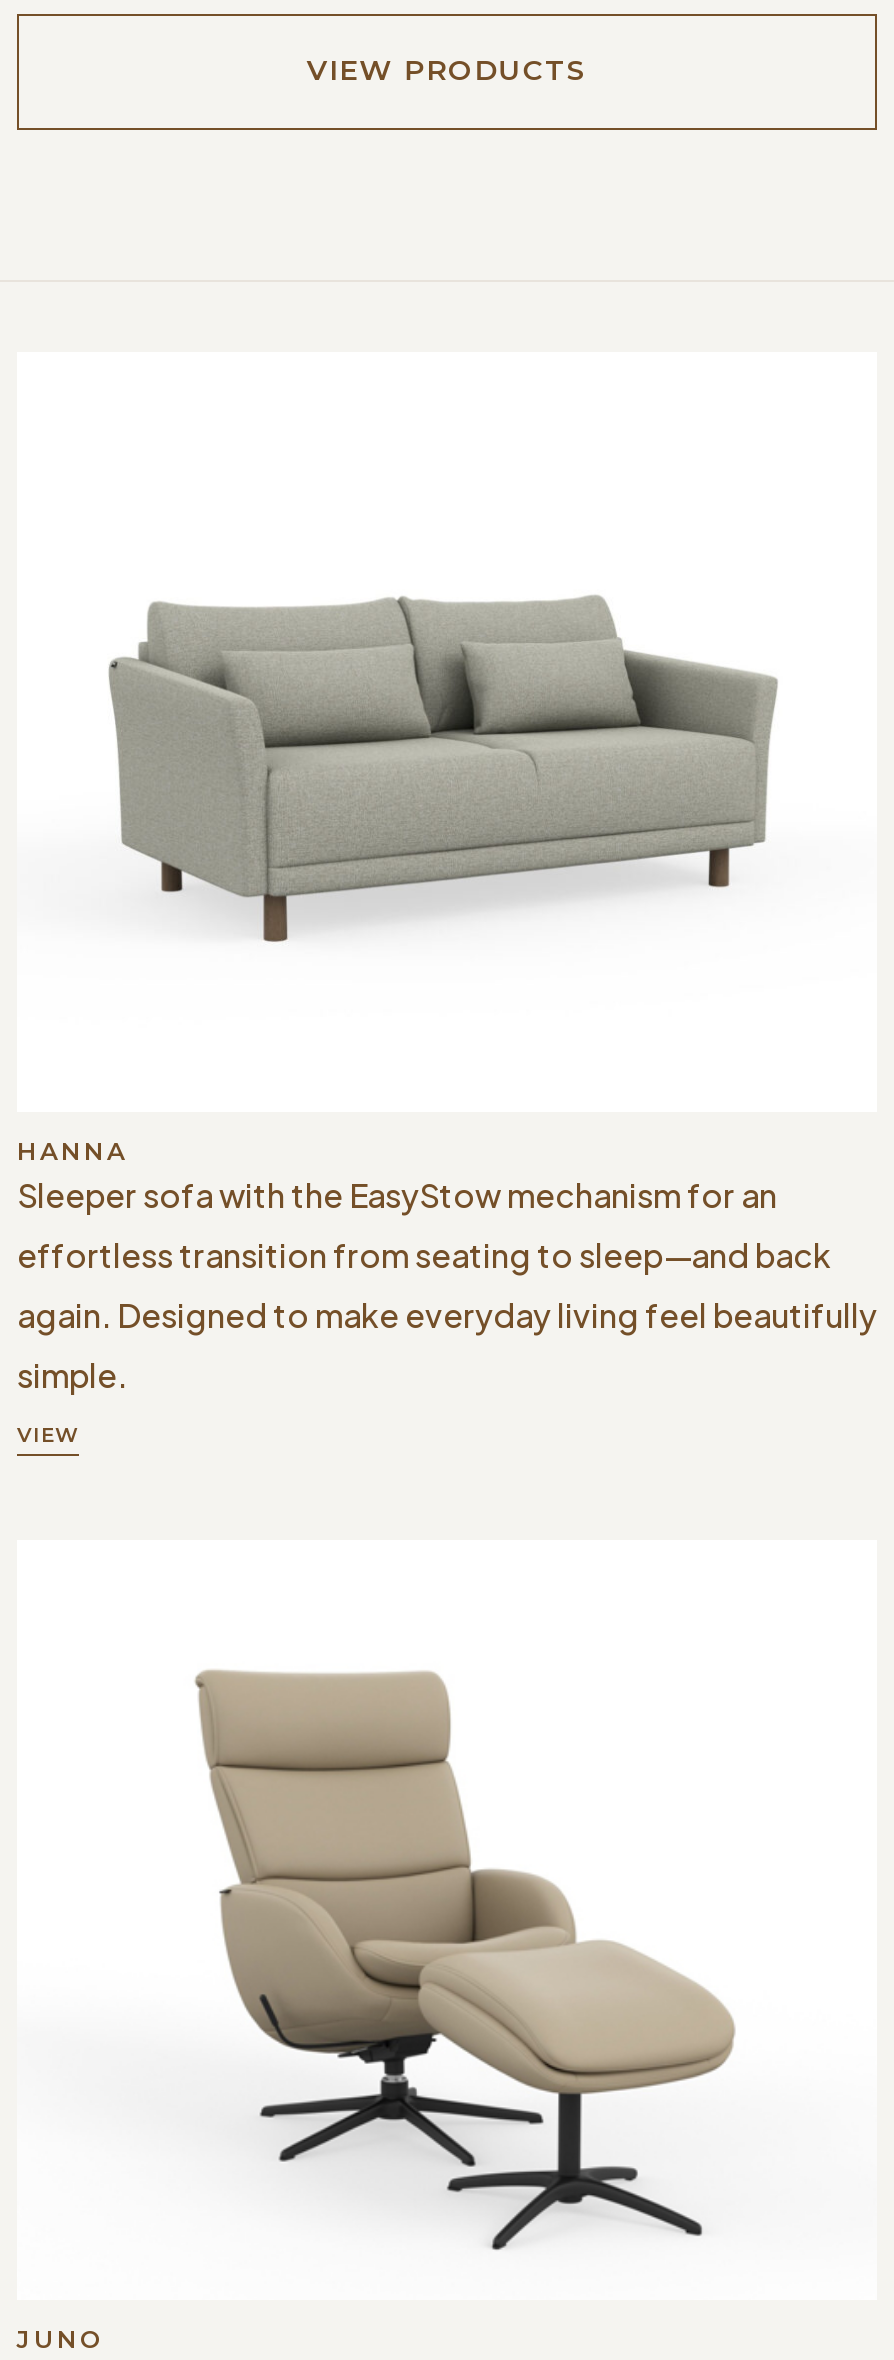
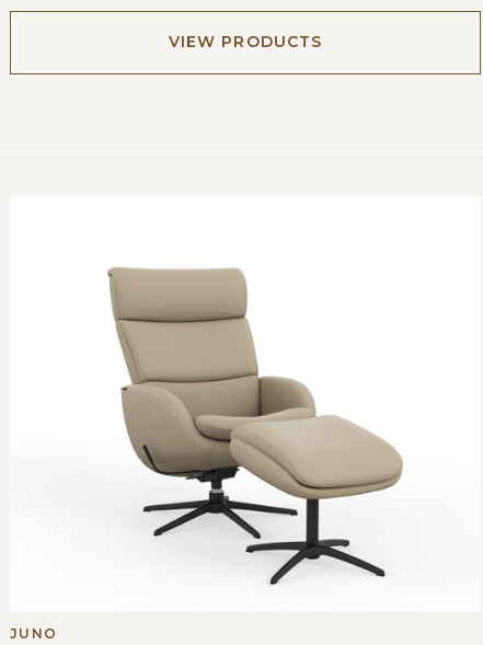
[109,594,779,944] [image] -> none
[17,1136,877,1448] HANNA | Sleeper sofa with the EasyStow mechanism for an | effortless transition from seating to sleep—and back | again. Designed to make everyday living feel beautifully | simple. | VIEW -> none

